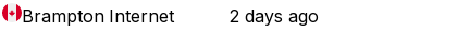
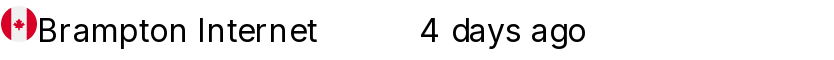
[230,5,319,27] 2 days ago -> [419,10,587,50] 4 days ago

